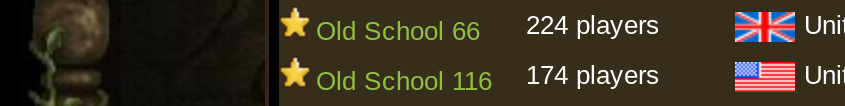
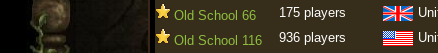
[316,10,660,46] Old School 66 224 players -> [173,5,345,23] Old School 66 175 players
[316,60,660,96] Old School 116 174 players -> [173,30,345,48] Old School 116 936 players

